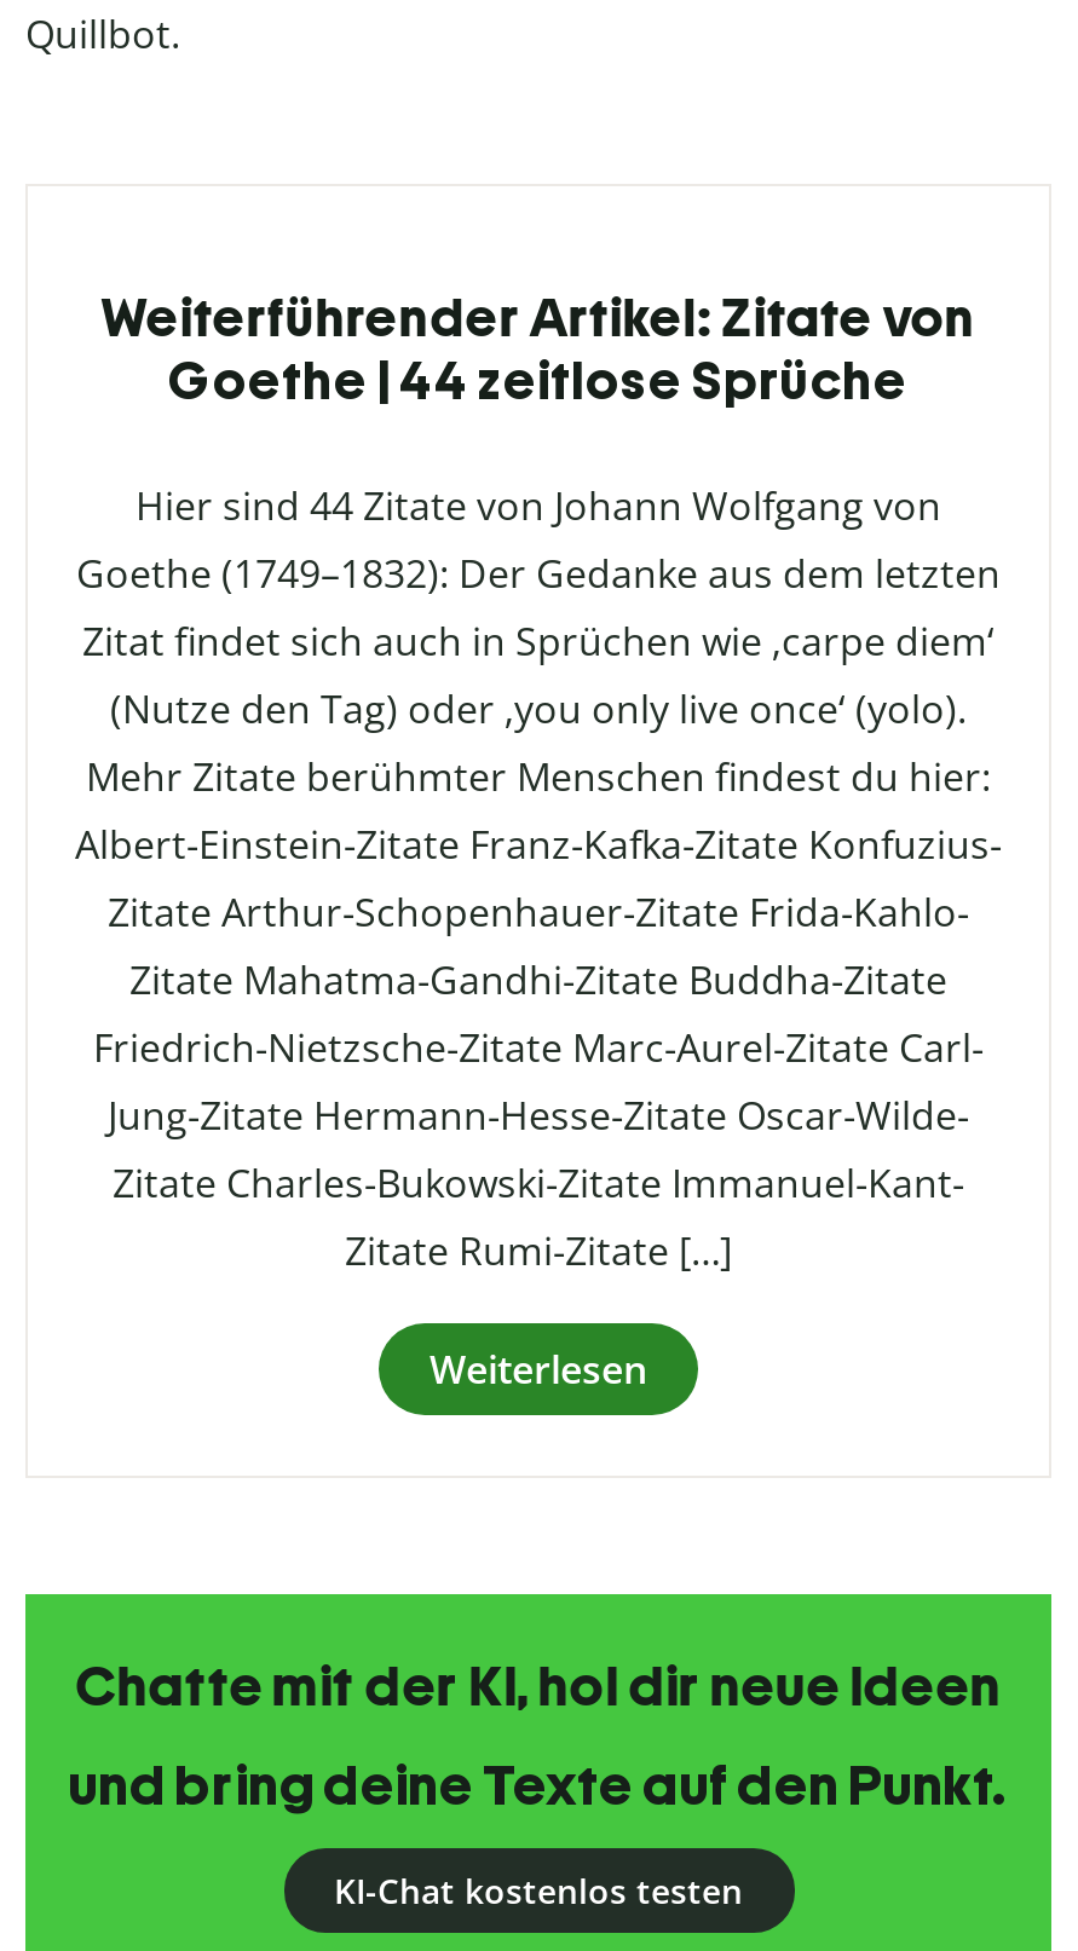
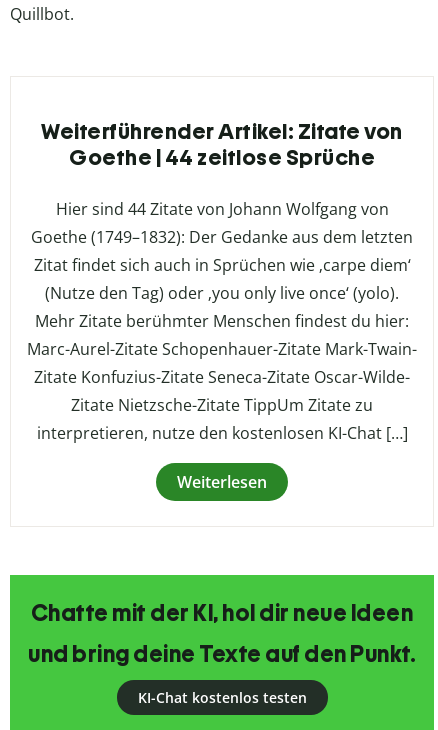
[75,818,1002,1278] Albert-Einstein-Zitate Franz-Kafka-Zitate Konfuzius- | Zitate Arthur-Schopenhauer-Zitate Frida-Kahlo- | Zitate Mahatma-Gandhi-Zitate Buddha-Zitate | Friedrich-Nietzsche-Zitate Marc-Aurel-Zitate Carl- | Jung-Zitate Hermann-Hesse-Zitate Oscar-Wilde- | Zitate Charles-Bukowski-Zitate Immanuel-Kant- | Zitate Rumi-Zitate […] -> [27,338,417,444] Marc-Aurel-Zitate Schopenhauer-Zitate Mark-Twain- | Zitate Konfuzius-Zitate Seneca-Zitate Oscar-Wilde- | Zitate Nietzsche-Zitate TippUm Zitate zu | interpretieren, nutze den kostenlosen KI-Chat […]

